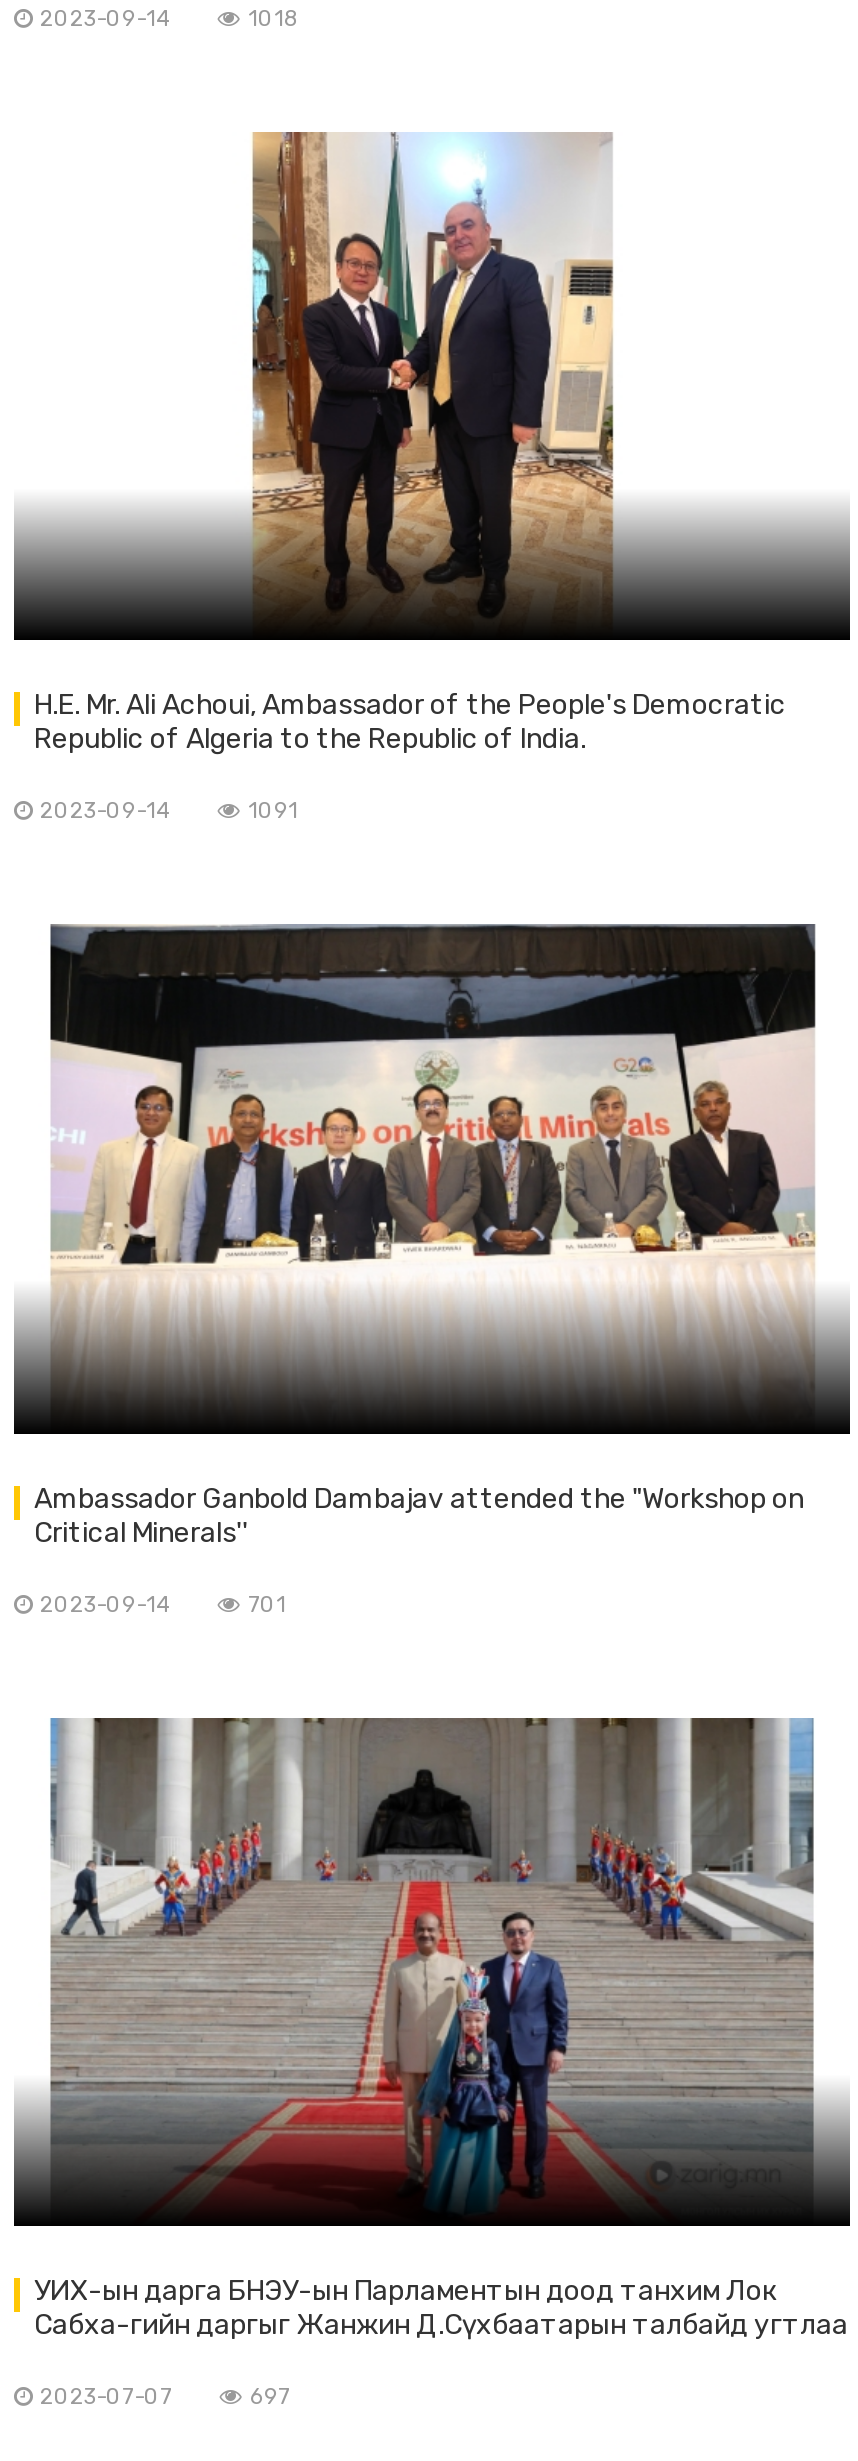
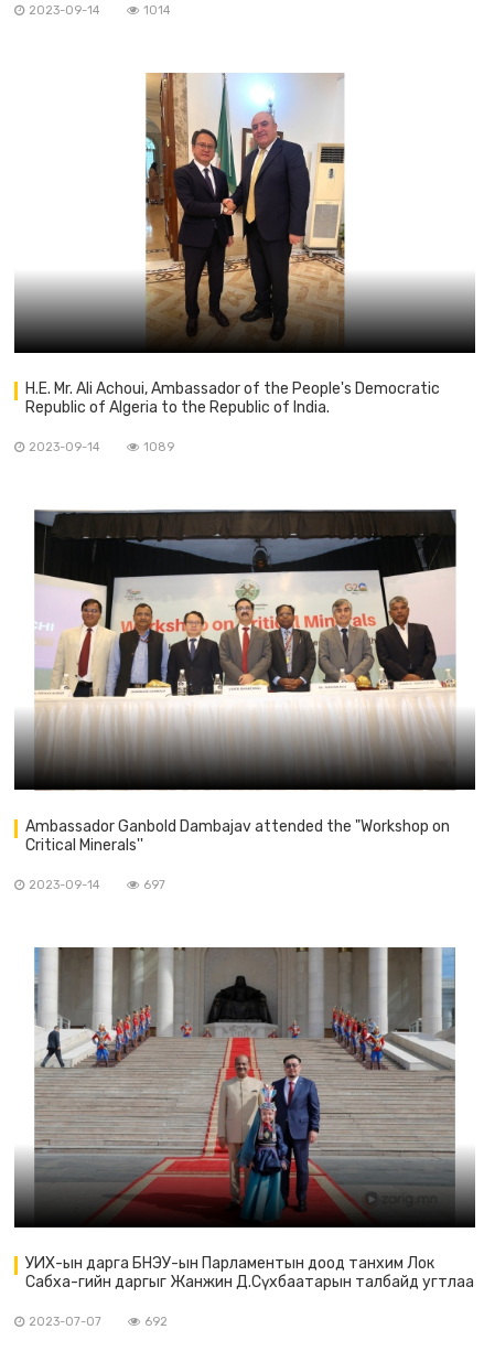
[248,5,300,31] 1018 -> [143,3,171,17] 1014
[248,798,298,824] 1091 -> [143,440,174,454] 1089
[248,1591,286,1617] 701 -> [143,878,165,892] 697
[250,2385,290,2411] 697 -> [144,1315,168,1329] 692

